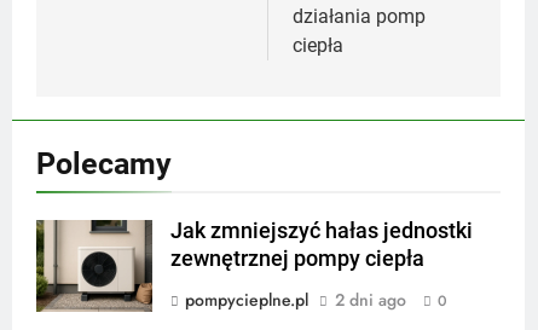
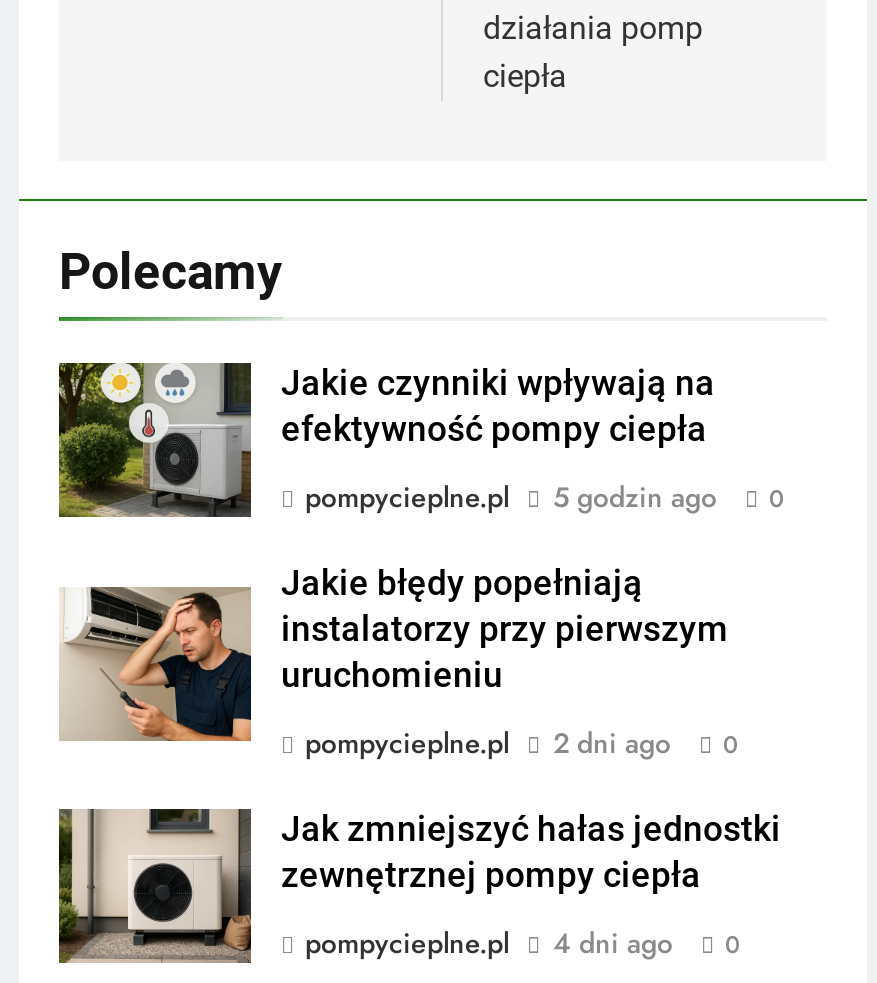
none -> [57,362,785,762] [image] | Jakie czynniki wpływają na | efektywność pompy ciepła | pompycieplne.pl | 5 godzin ago | 0 | Jakie błędy popełniają | instalatorzy przy pierwszym | uruchomieniu | pompycieplne.pl | 2 dni ago | 0
none -> [59,586,253,742] [image]
[185,288,447,312] pompycieplne.pl 2 dni ago 0 -> [305,922,741,962] pompycieplne.pl 4 dni ago 0

